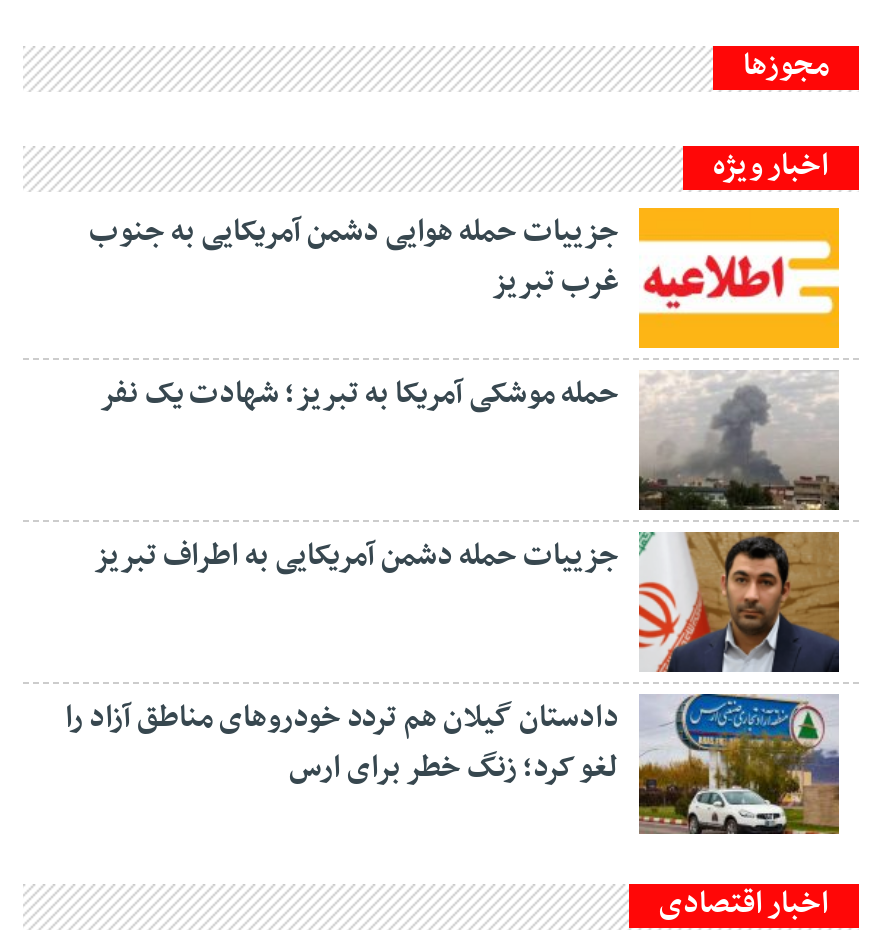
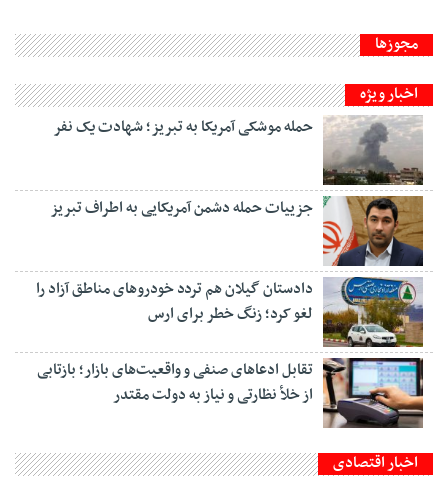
[89,206,841,350] [image] | جزییات حمله هوایی دشمن آمریکایی به جنوب | غرب تبریز -> none
moved [65,362,845,838] -> [36,111,426,349]: [image] | حمله موشکی آمریکا به تبریز؛ شهادت یک نفر | جزییات حمله دشمن آمریکایی به اطراف تبریز | دادستان گیلان هم تردد خودروهای مناطق آزاد را | لغو کرد؛ زنگ خطر برای ارس
none -> [37,357,424,429] [image] | تقابل ادعاهای صنفی و واقعیت‌های بازار؛ بازتابی | از خلأ نظارتی و نیاز به دولت مقتدر

